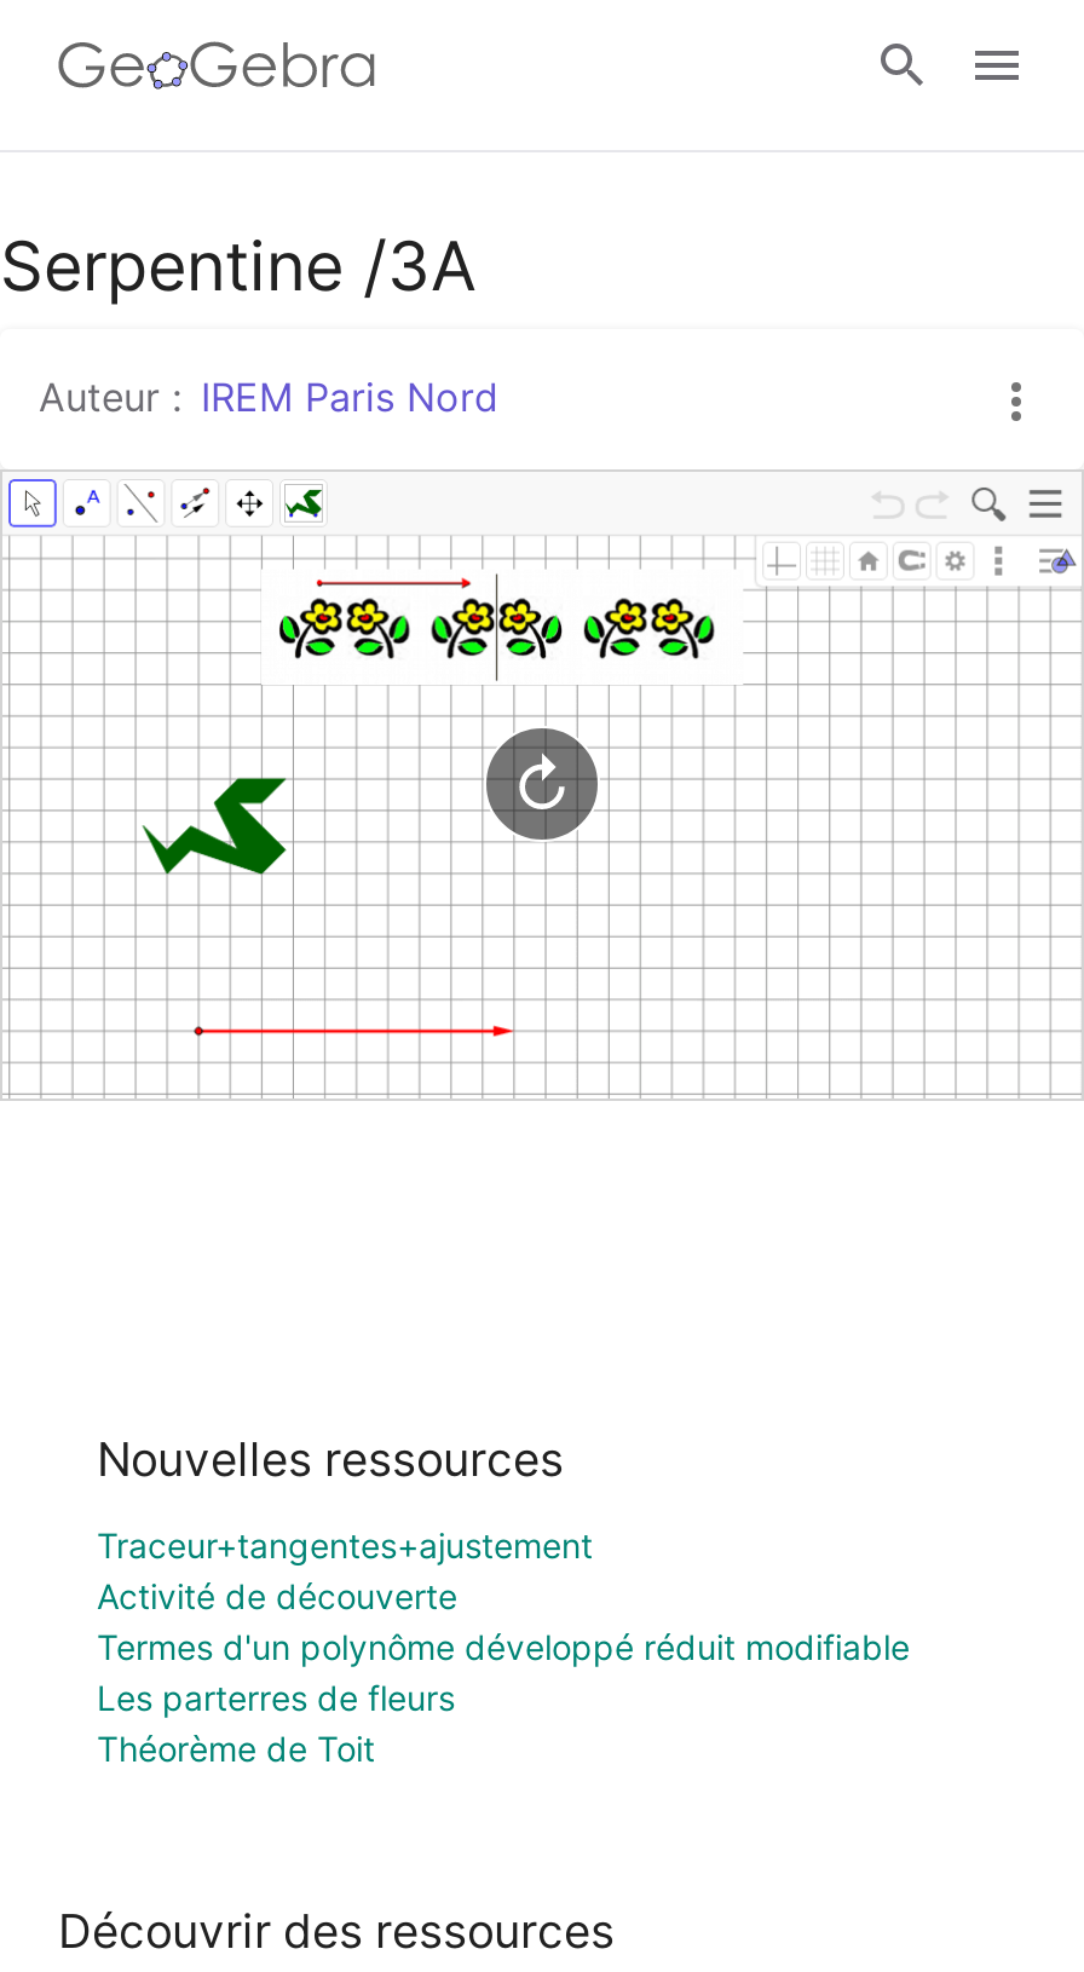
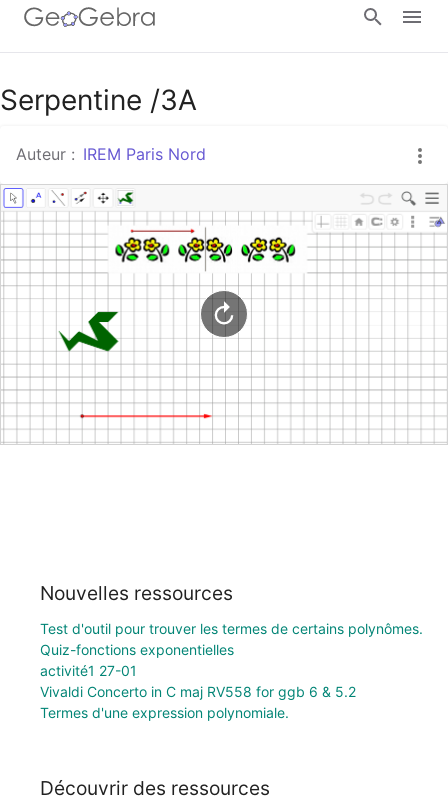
[97,1524,910,1768] Traceur+tangentes+ajustement | Activité de découverte | Termes d'un polynôme développé réduit modifiable | Les parterres de fleurs | Théorème de Toit -> [40,620,423,721] Test d'outil pour trouver les termes de certains polynômes. | Quiz-fonctions exponentielles | activité1 27-01 | Vivaldi Concerto in C maj RV558 for ggb 6 & 5.2 | Termes d'une expression polynomiale.

